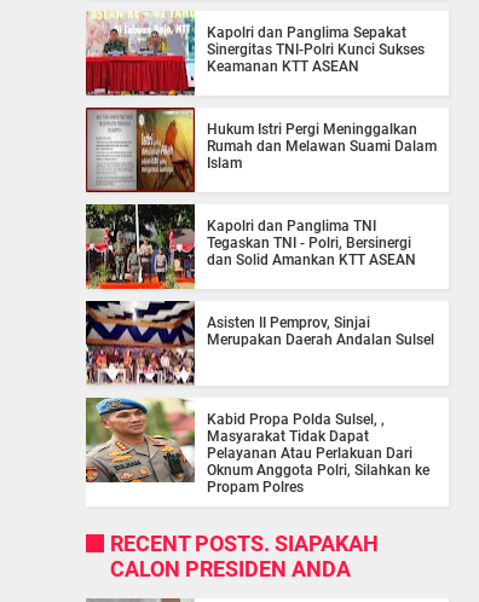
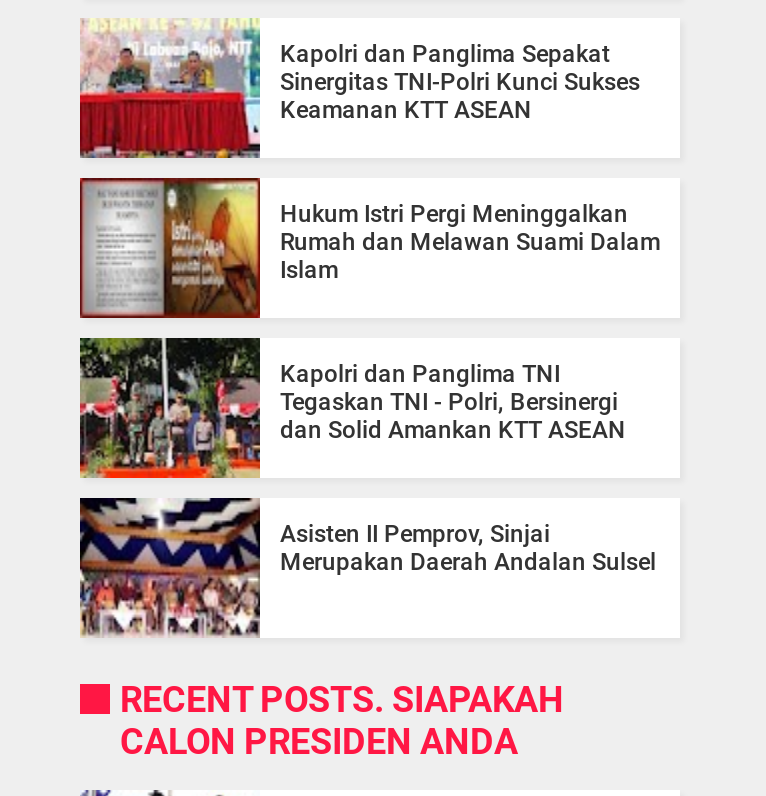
[85,396,429,505] [image] | Kabid Propa Polda Sulsel, , | Masyarakat Tidak Dapat | Pelayanan Atau Perlakuan Dari | Oknum Anggota Polri, Silahkan ke | Propam Polres -> none

